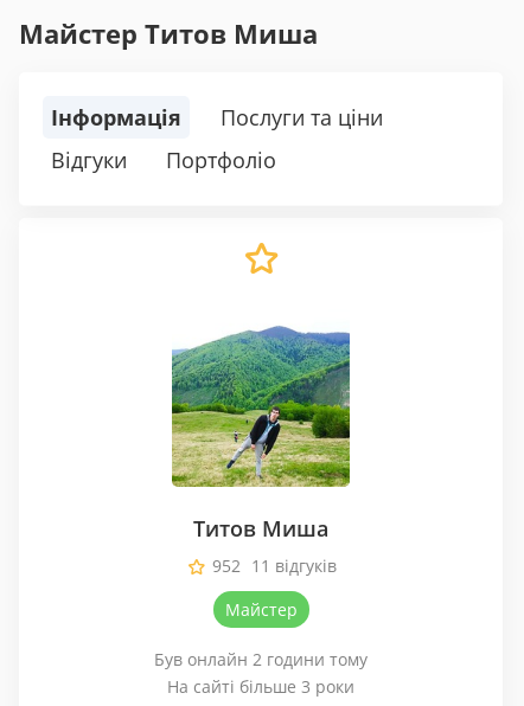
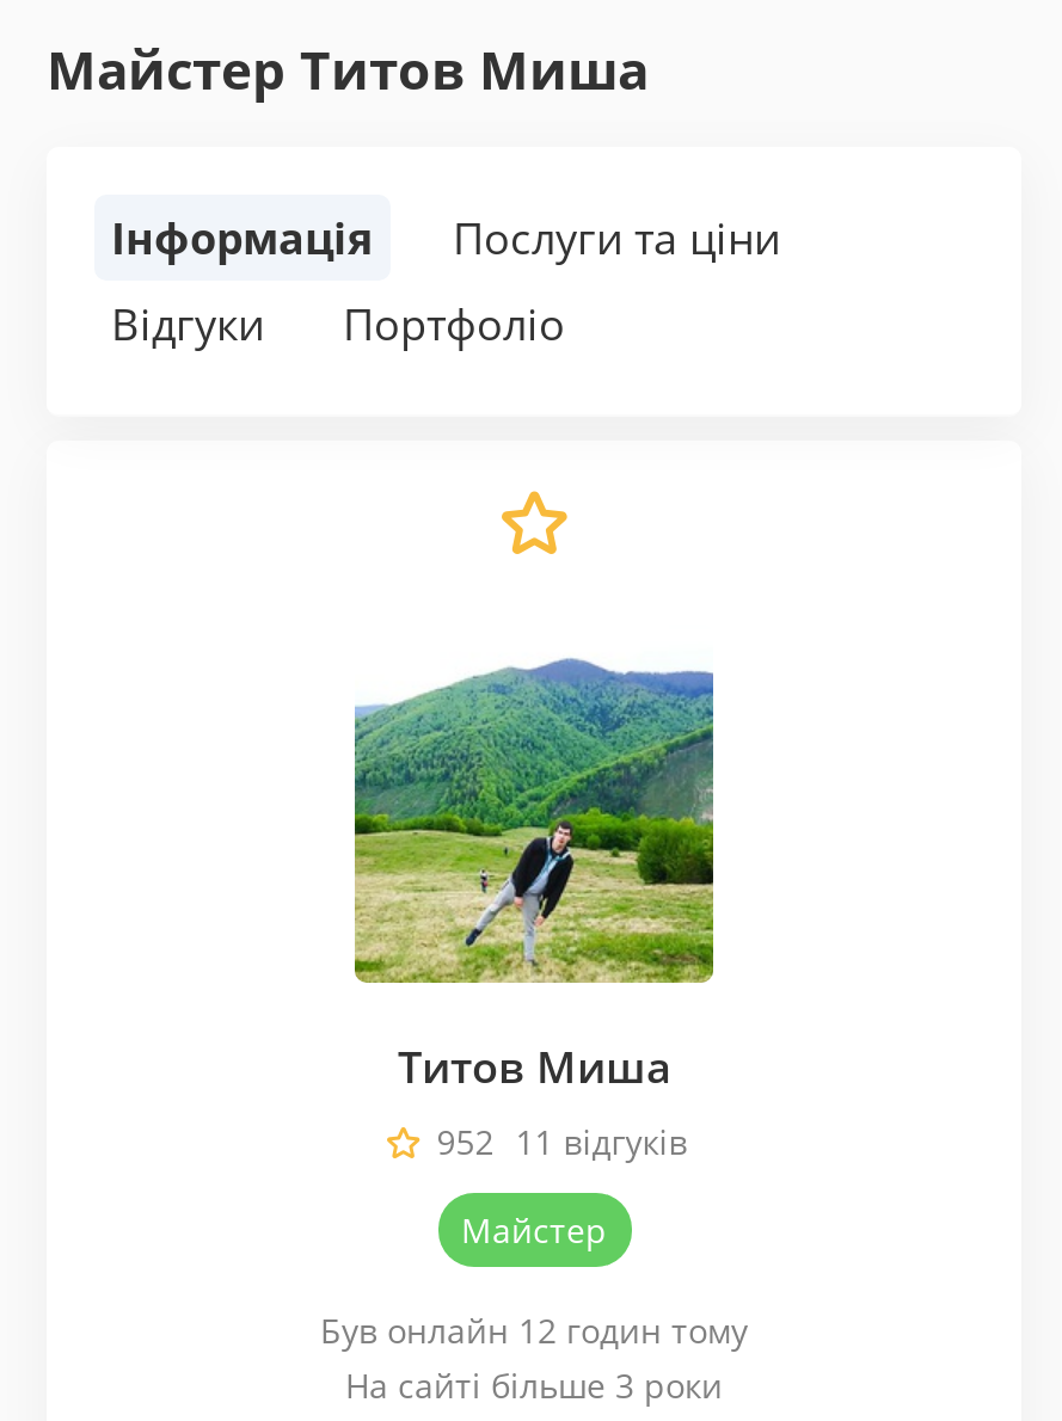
[154,648,368,670] Був онлайн 2 години тому -> [320,1308,748,1353] Був онлайн 12 годин тому

